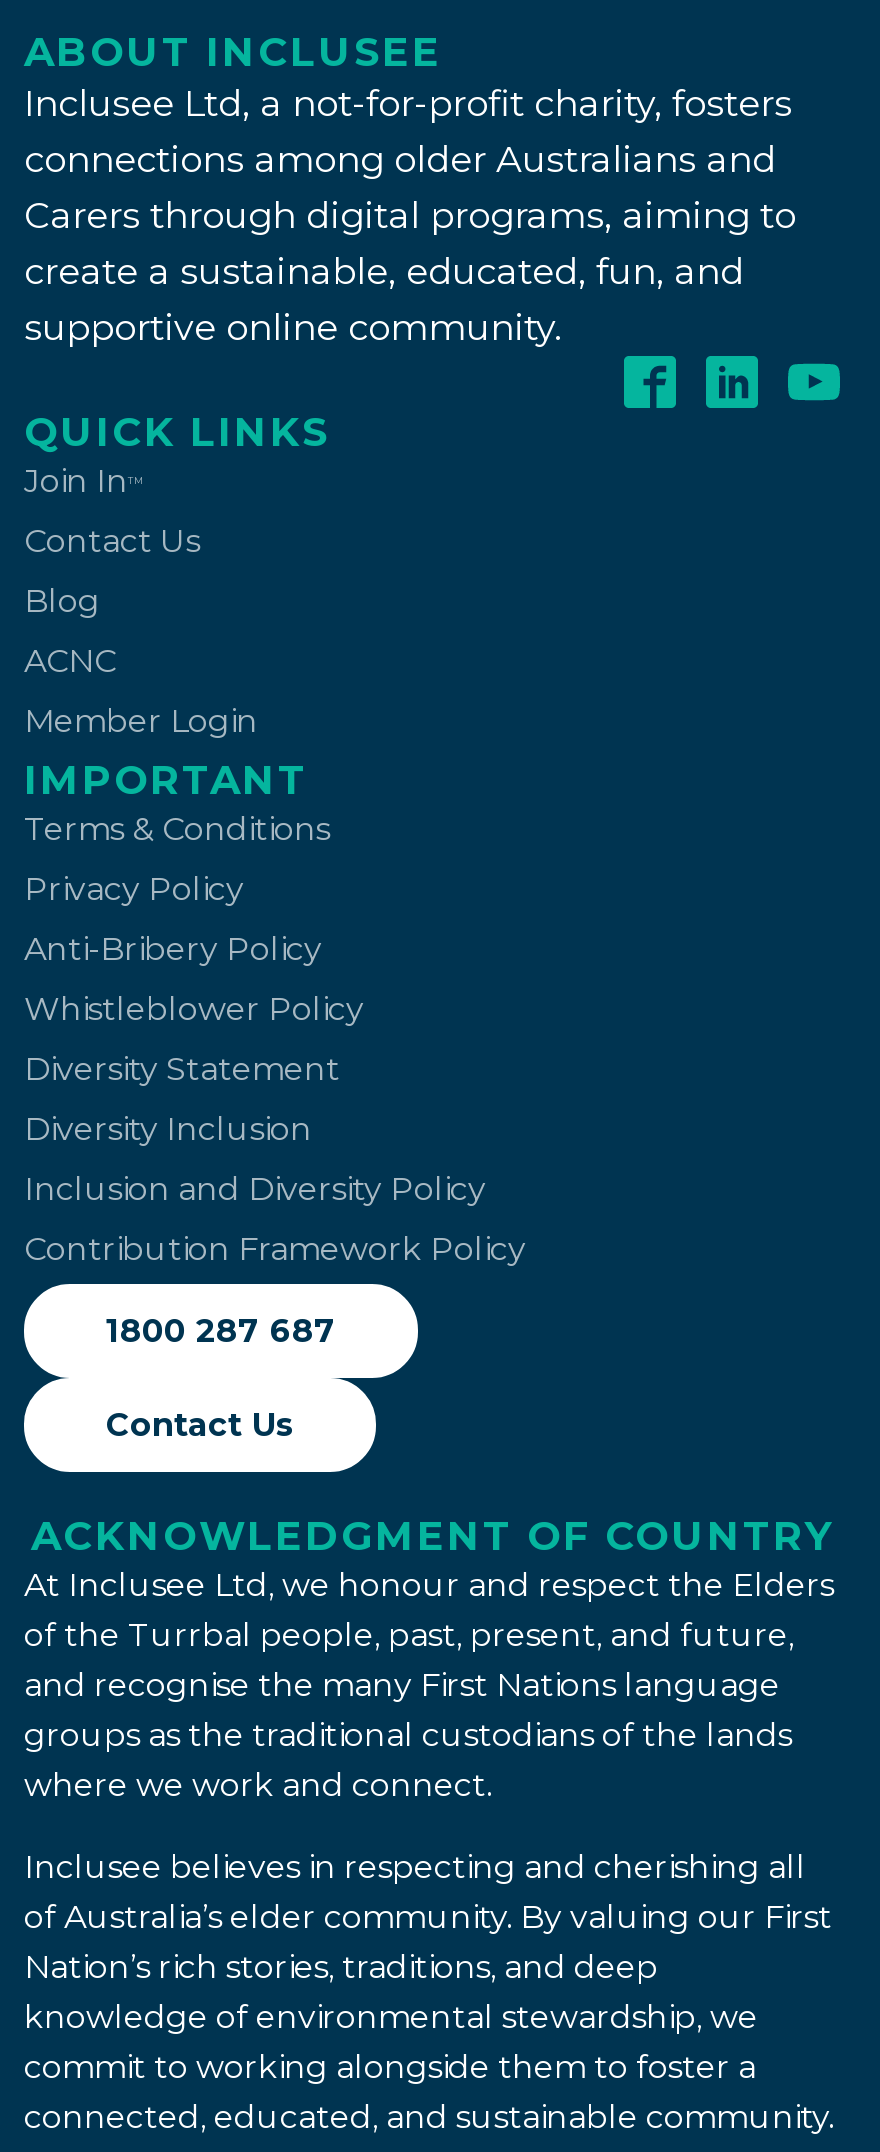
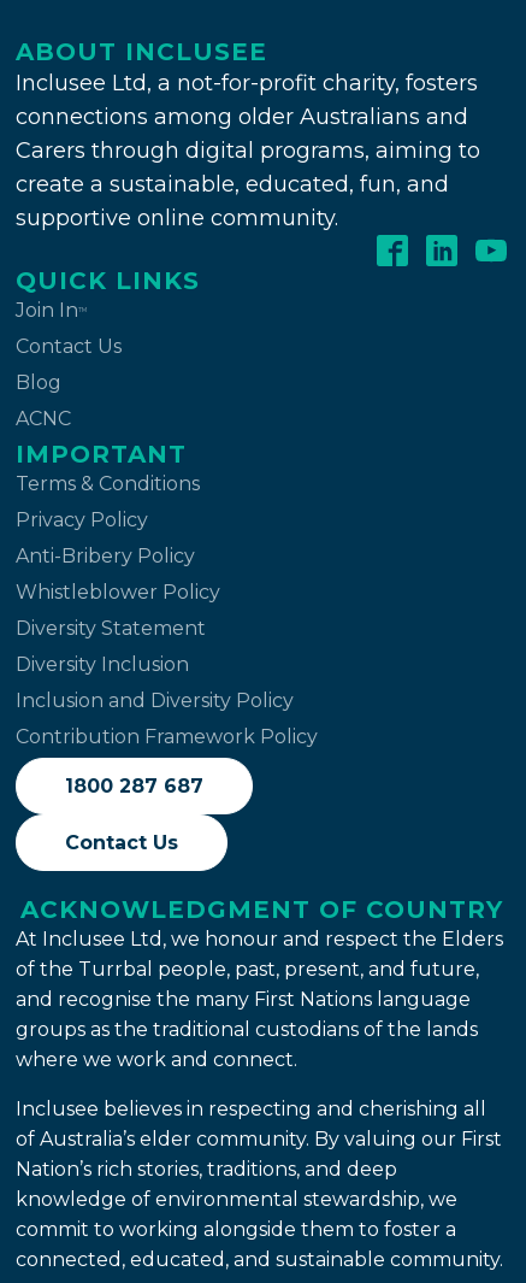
[24,701,258,739] Member Login -> none

